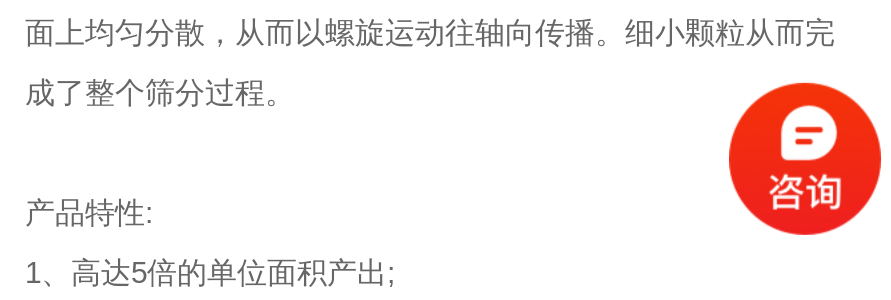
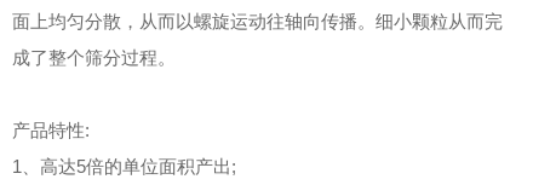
[727,81,883,237] [image] -> none

